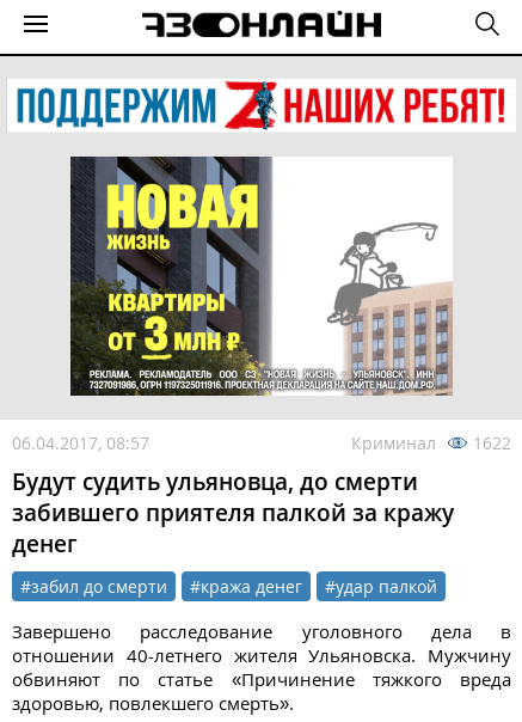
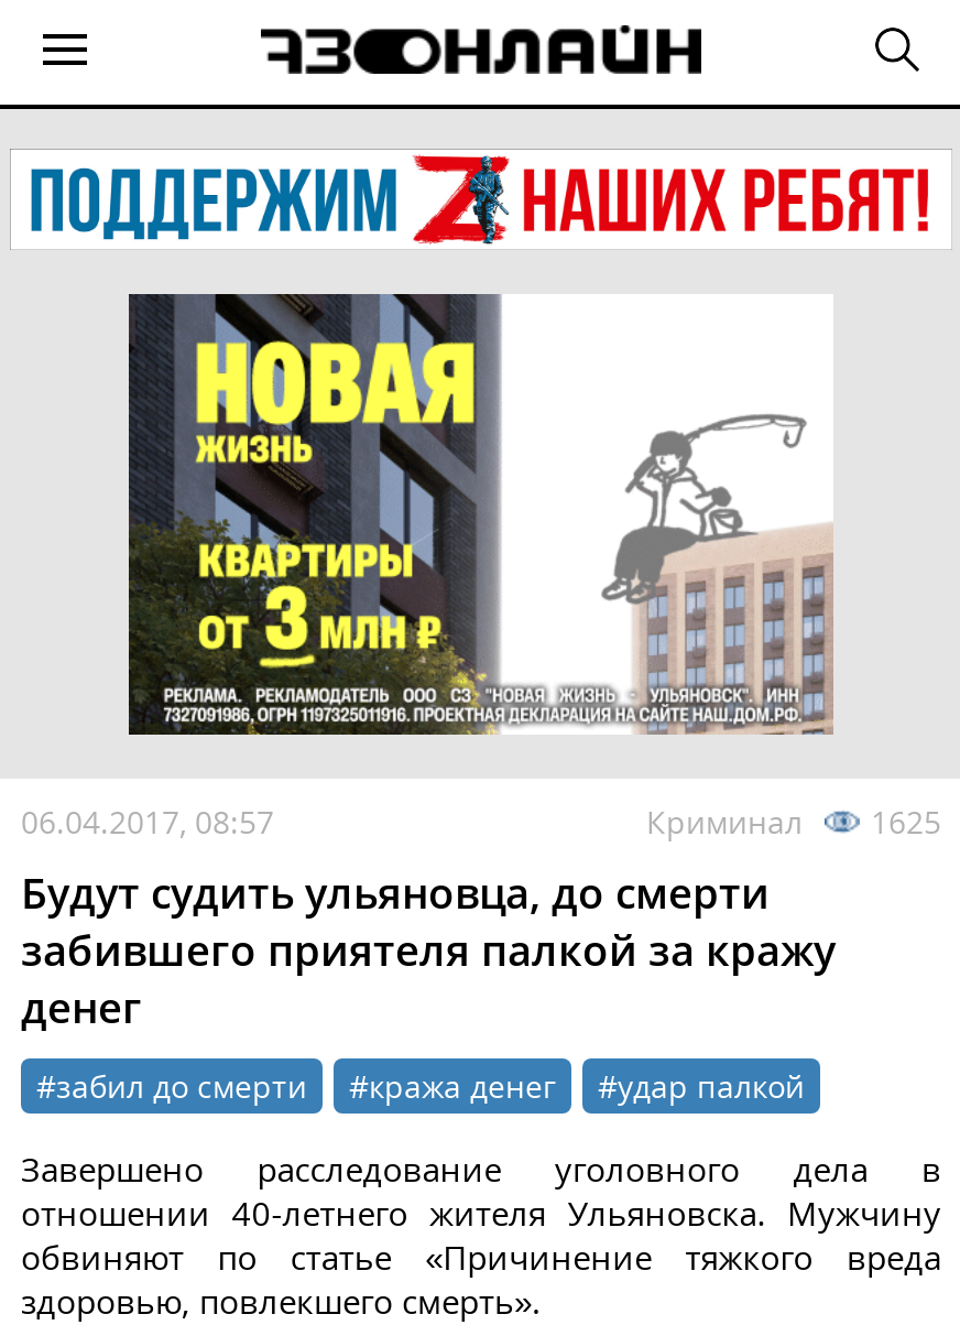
[351,432,511,454] Криминал 1622 -> [646,801,941,843] Криминал 1625

